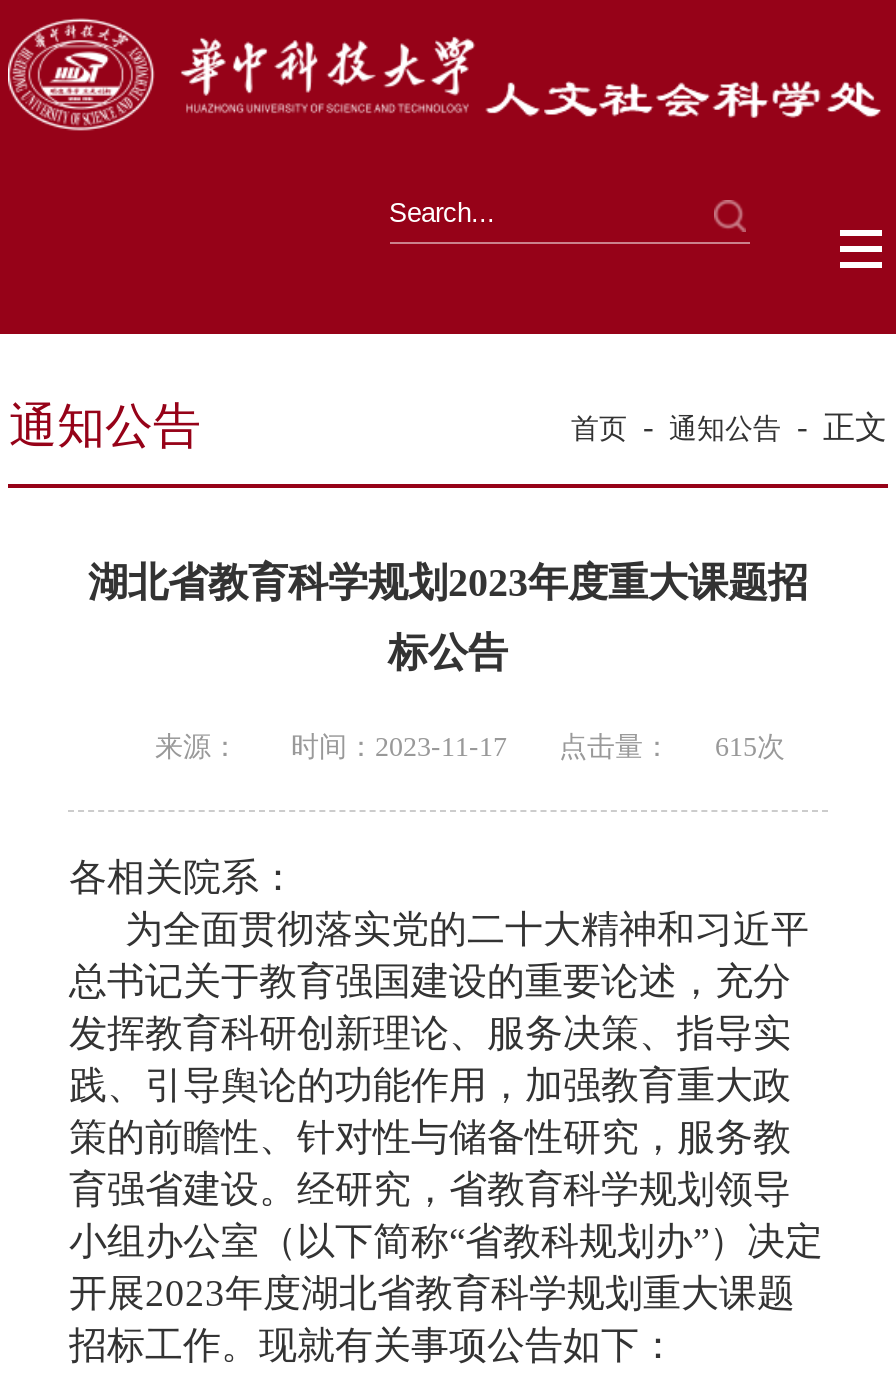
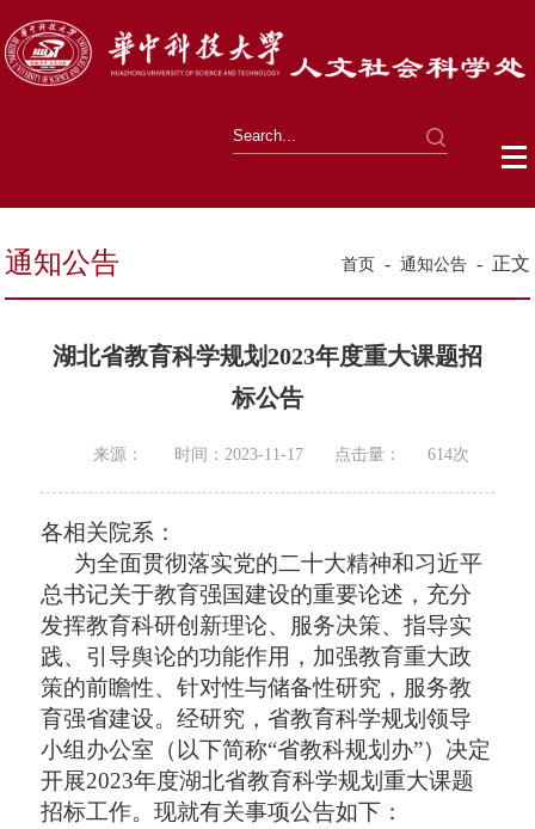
[155,732,785,762] 来源： 时间：2023-11-17 点击量： 615次 -> [93,446,469,463] 来源： 时间：2023-11-17 点击量： 614次

